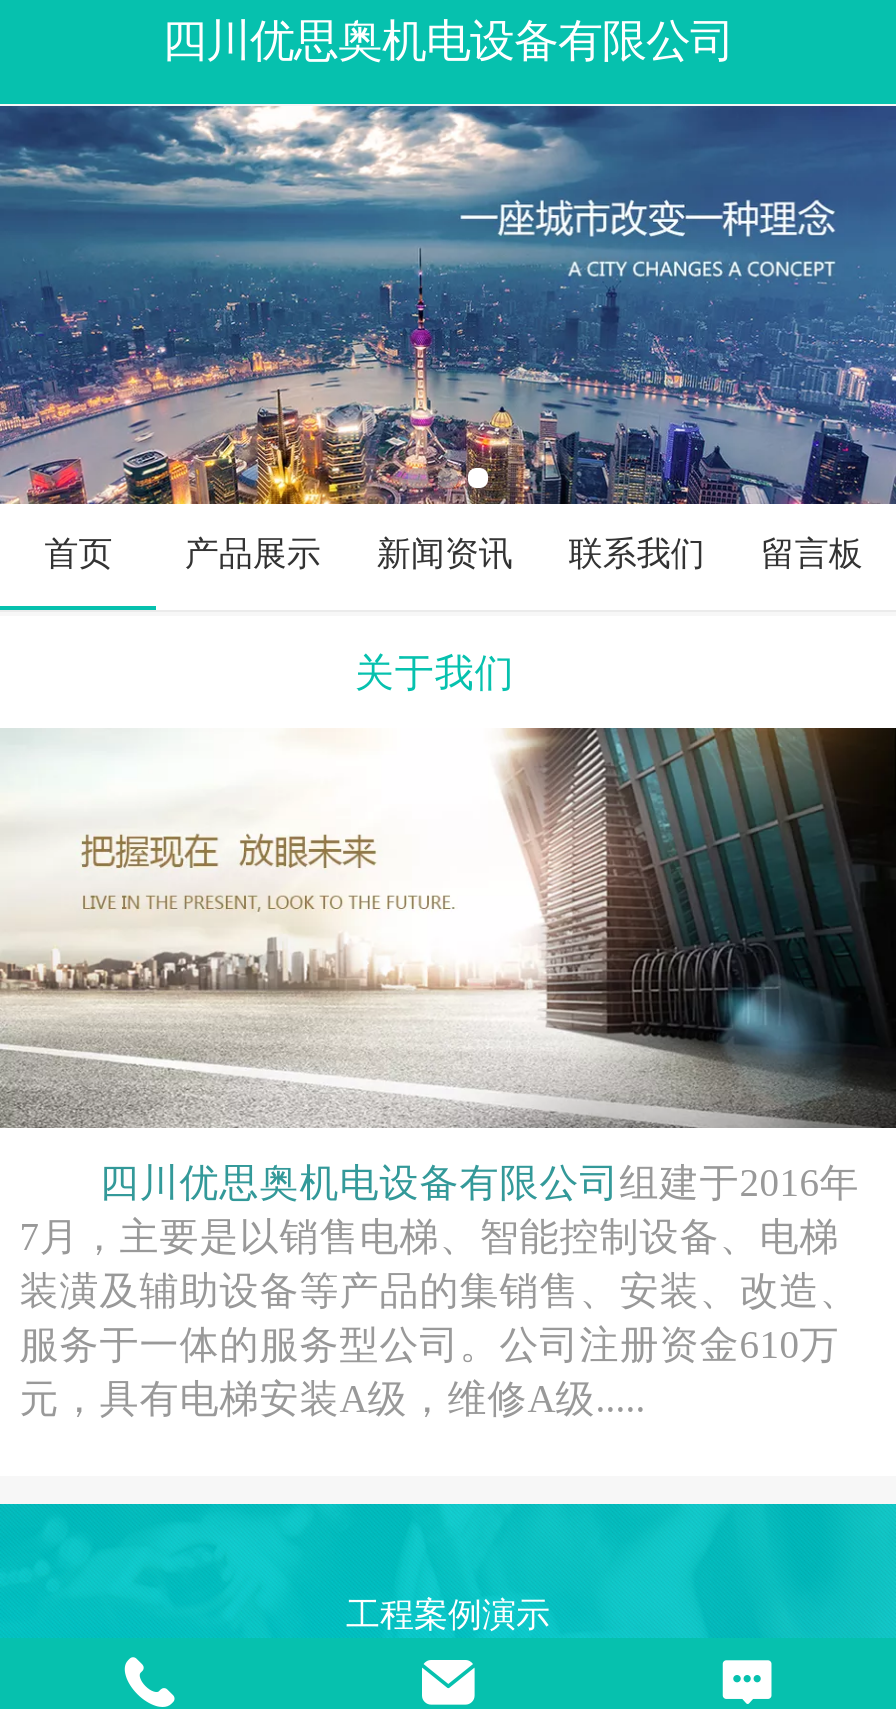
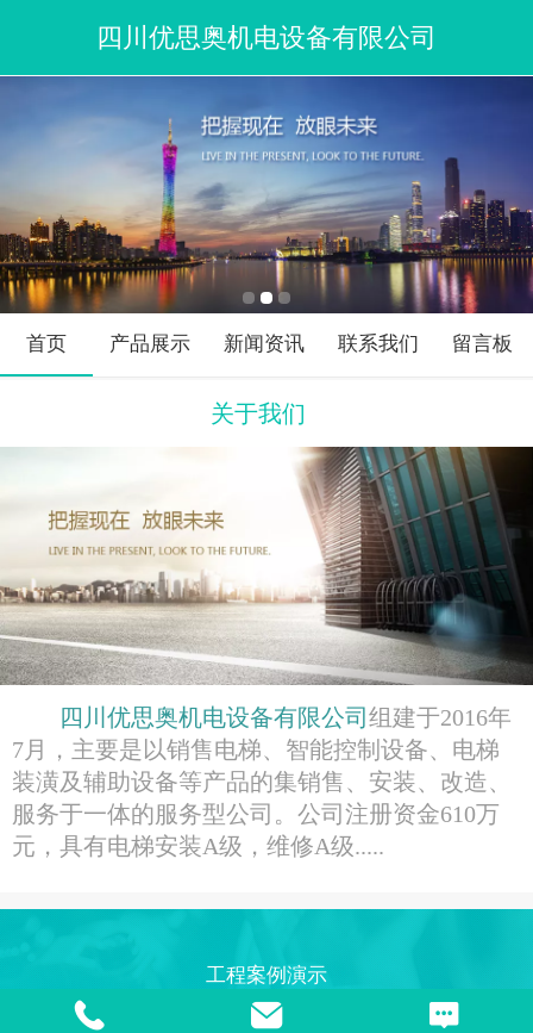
[6,104,890,506] [image] -> [4,75,529,315] [image]

